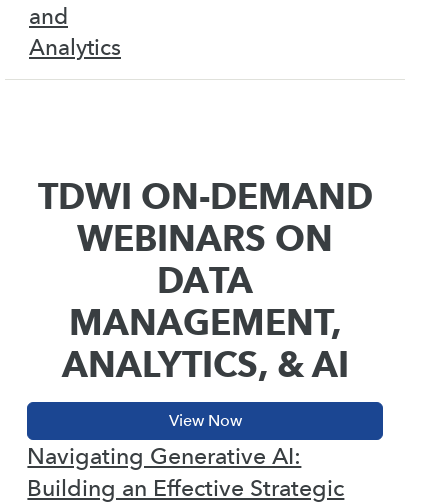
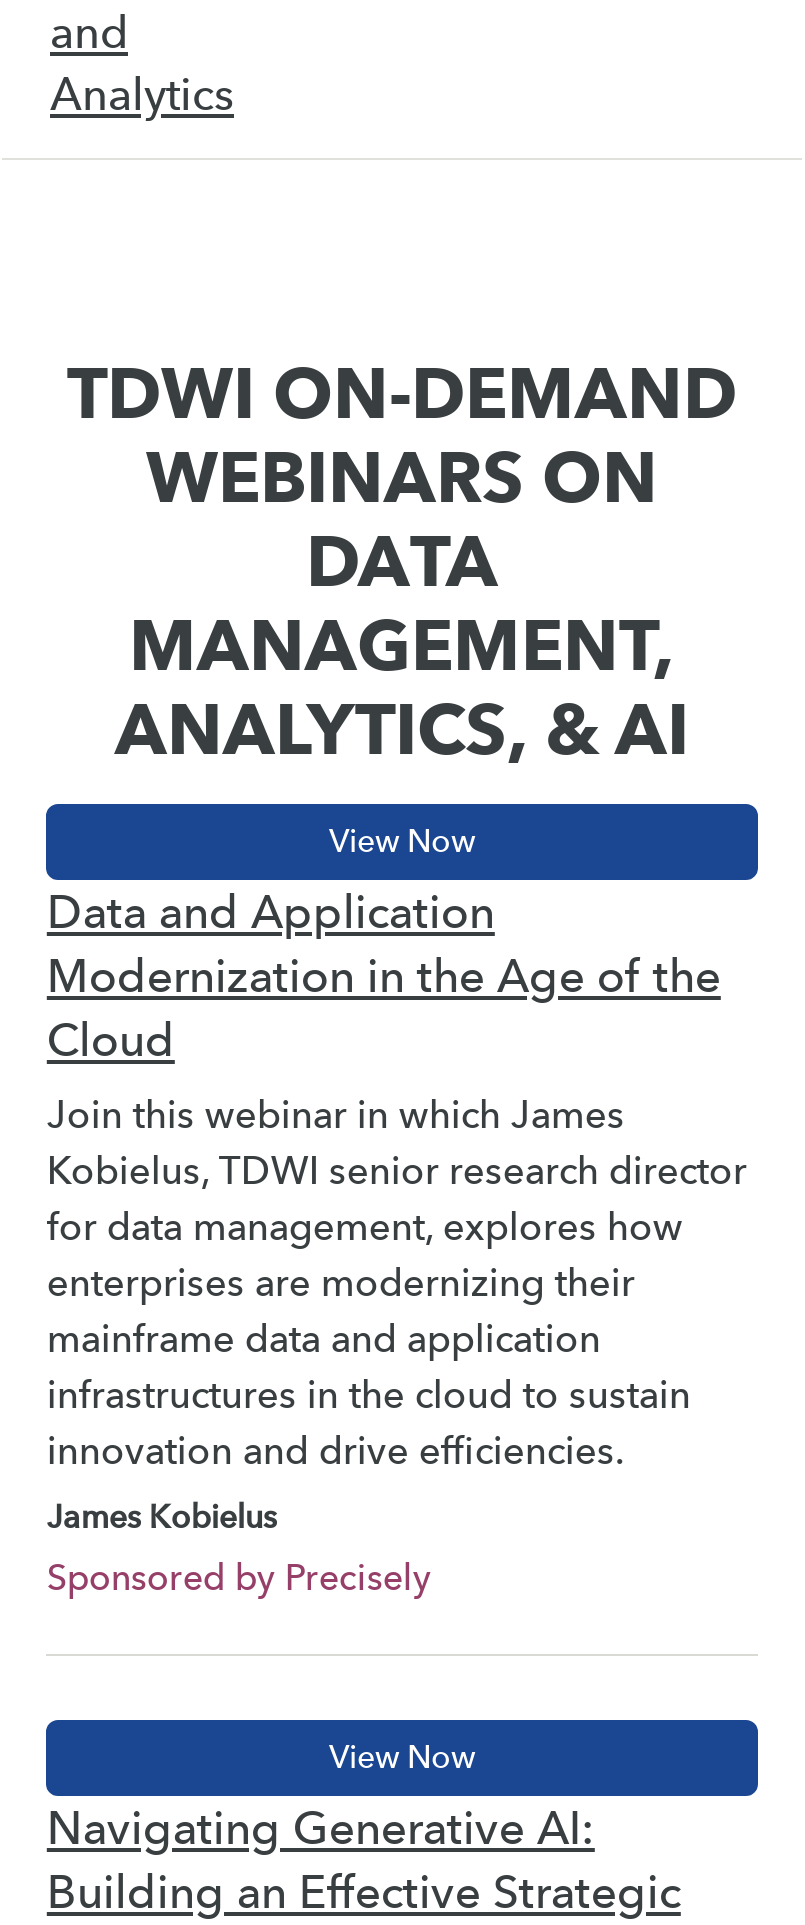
none -> [47,883,747,1600] Data and Application | Modernization in the Age of the | Cloud | Join this webinar in which James | Kobielus, TDWI senior research director | for data management, explores how | enterprises are modernizing their | mainframe data and application | infrastructures in the cloud to sustain | innovation and drive efficiencies. | James Kobielus | Sponsored by Precisely

